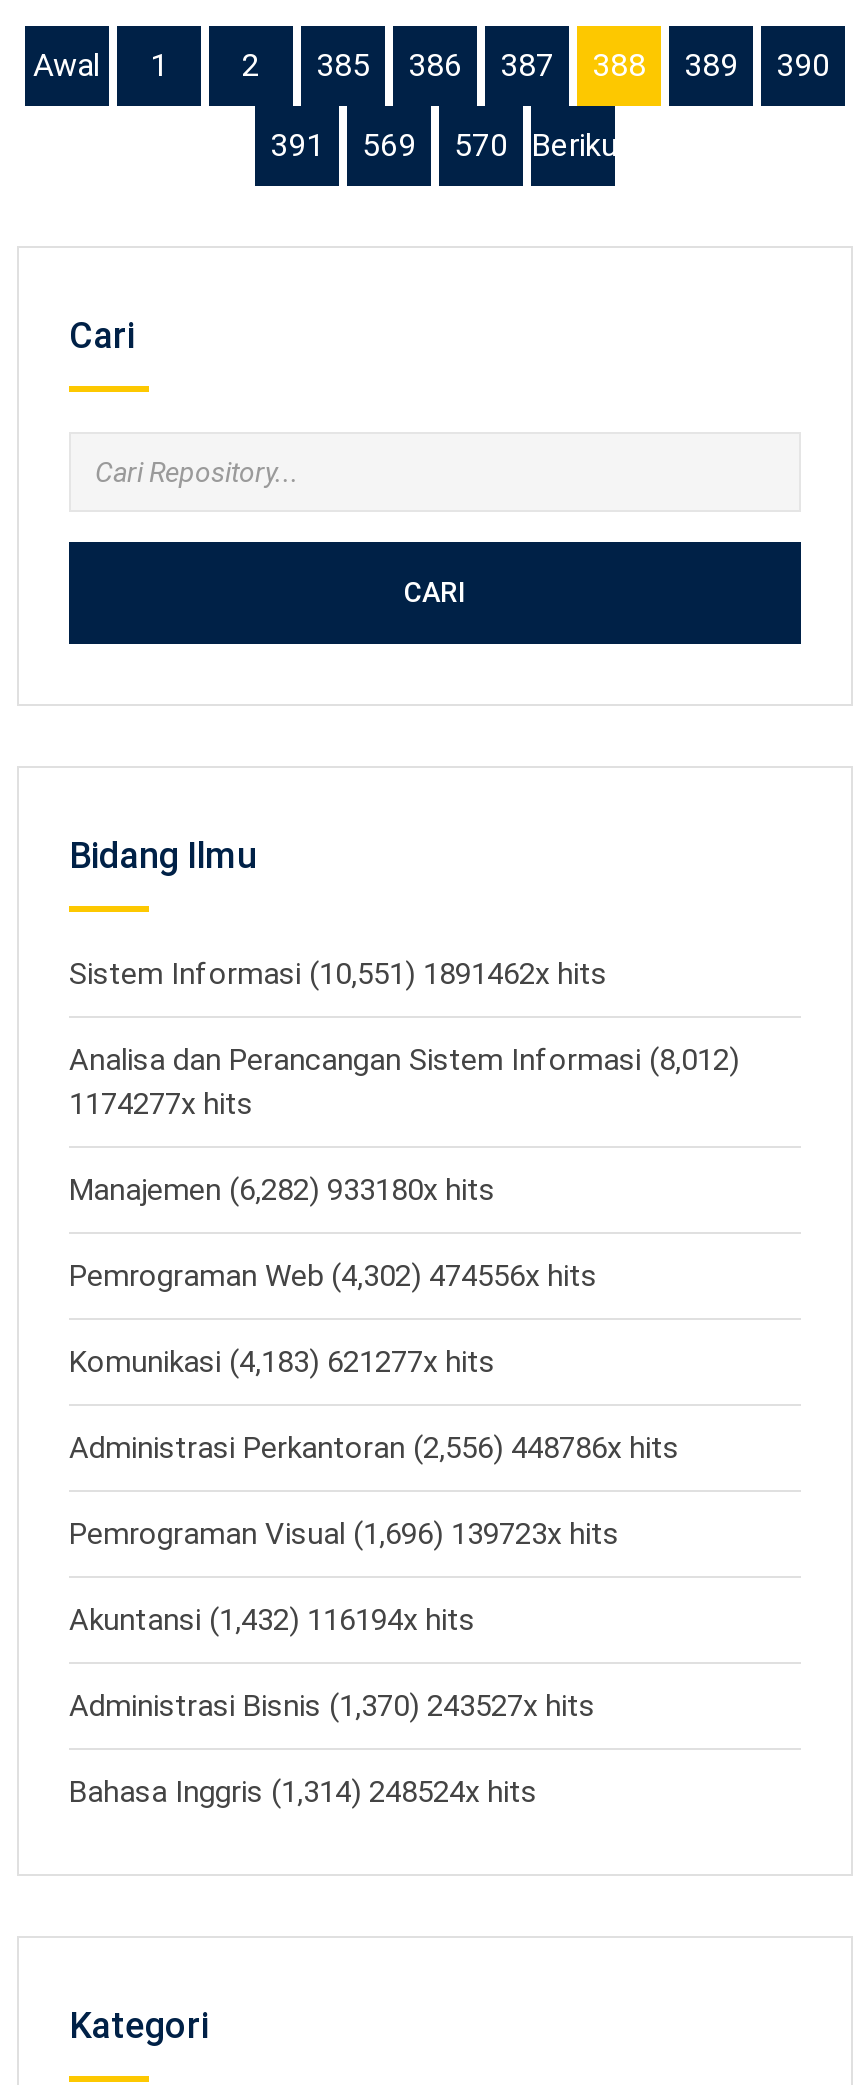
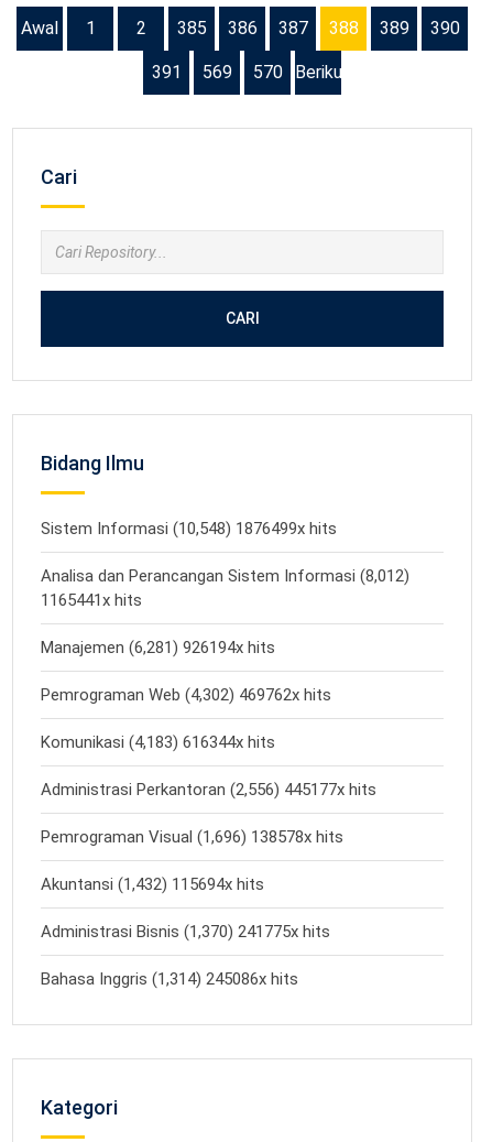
[69,956,607,992] Sistem Informasi (10,551) 1891462x hits -> [41,519,337,539] Sistem Informasi (10,548) 1876499x hits
[69,1086,253,1122] 1174277x hits -> [41,590,142,610] 1165441x hits
[69,1172,495,1208] Manajemen (6,282) 933180x hits -> [41,638,275,657] Manajemen (6,281) 926194x hits
[69,1258,597,1294] Pemrograman Web (4,302) 474556x hits -> [41,685,331,705] Pemrograman Web (4,302) 469762x hits
[69,1344,495,1380] Komunikasi (4,183) 621277x hits -> [41,732,275,752] Komunikasi (4,183) 616344x hits
[69,1430,679,1466] Administrasi Perkantoran (2,556) 448786x hits -> [41,780,376,800] Administrasi Perkantoran (2,556) 445177x hits
[69,1516,619,1552] Pemrograman Visual (1,696) 139723x hits -> [41,827,343,847] Pemrograman Visual (1,696) 138578x hits
[69,1602,475,1638] Akuntansi (1,432) 116194x hits -> [41,874,264,894] Akuntansi (1,432) 115694x hits
[69,1688,595,1724] Administrasi Bisnis (1,370) 243527x hits -> [41,922,330,942] Administrasi Bisnis (1,370) 241775x hits
[69,1774,537,1810] Bahasa Inggris (1,314) 248524x hits -> [41,969,298,989] Bahasa Inggris (1,314) 245086x hits

